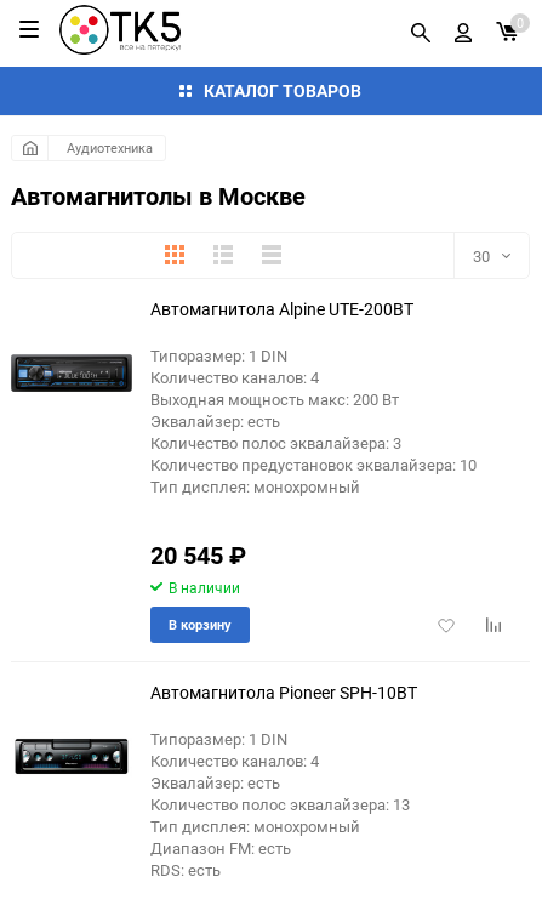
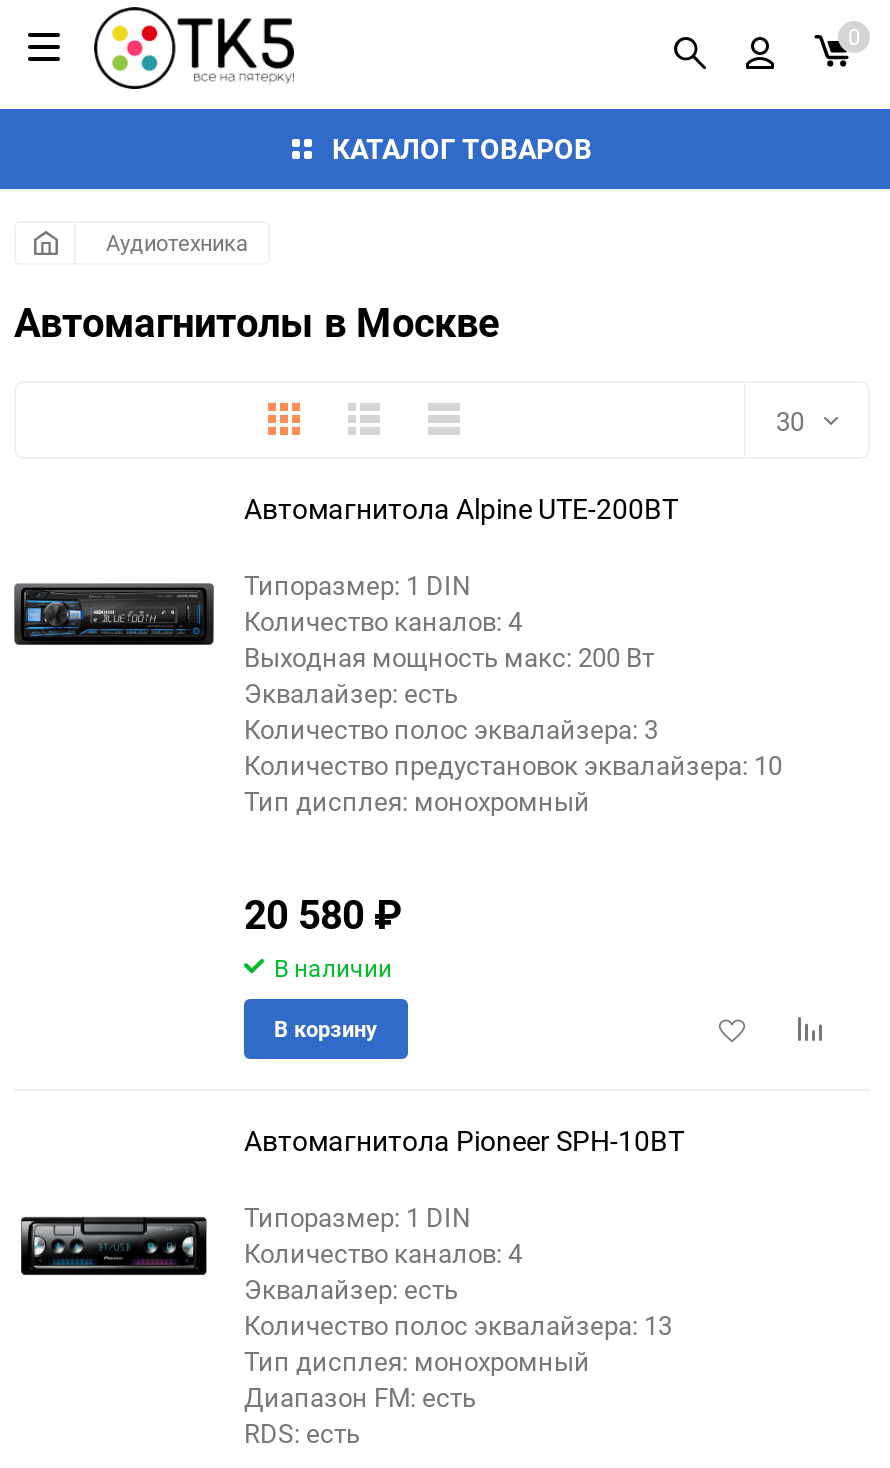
[150,538,246,571] 20 545 ₽ -> [244,887,402,941] 20 580 ₽

